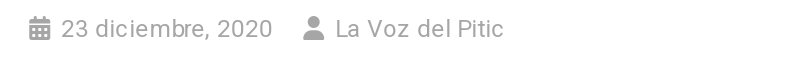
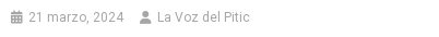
[61,14,273,42] 23 diciembre, 2020 -> [29,10,124,25] 21 marzo, 2024

